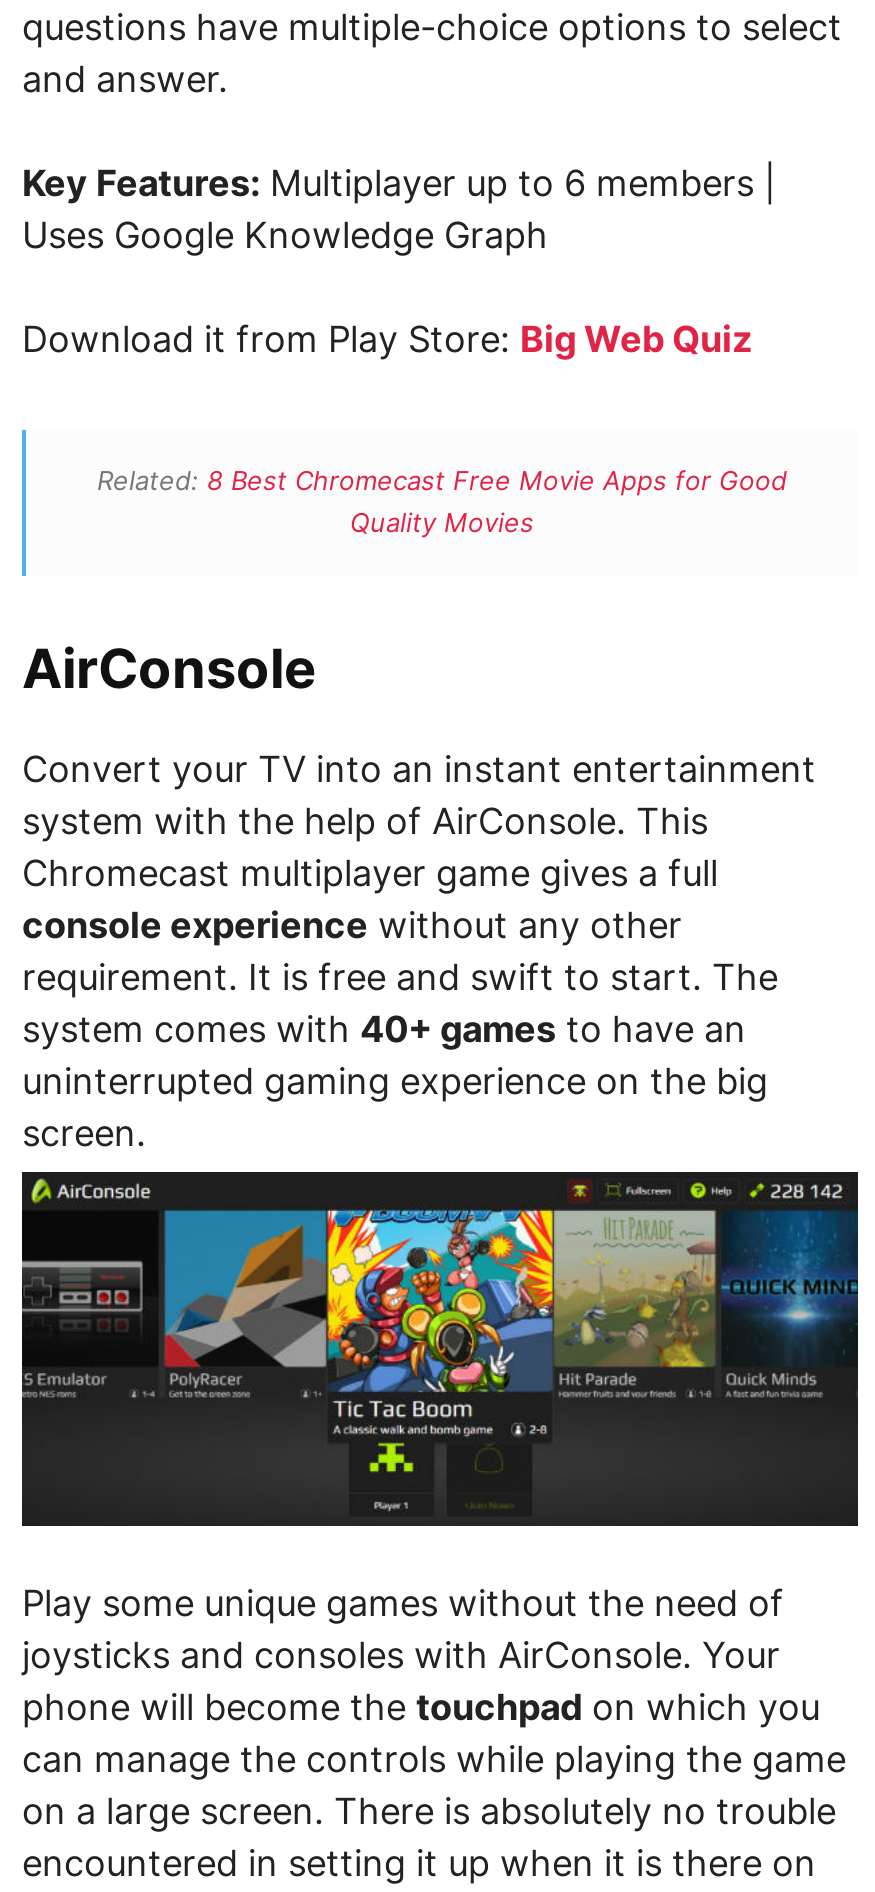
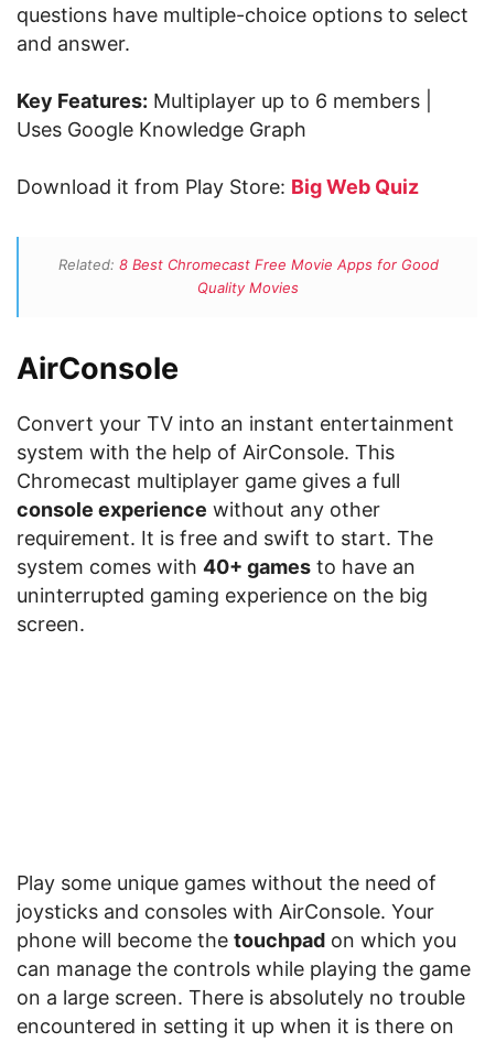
[20,1170,860,1528] [image] -> none

